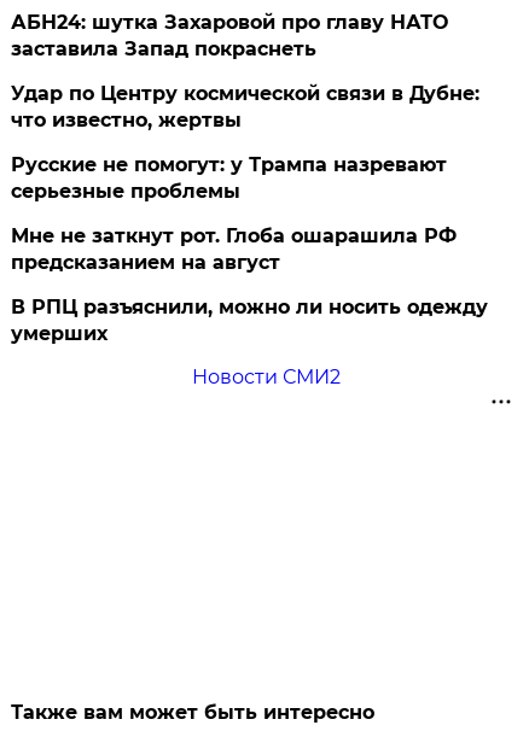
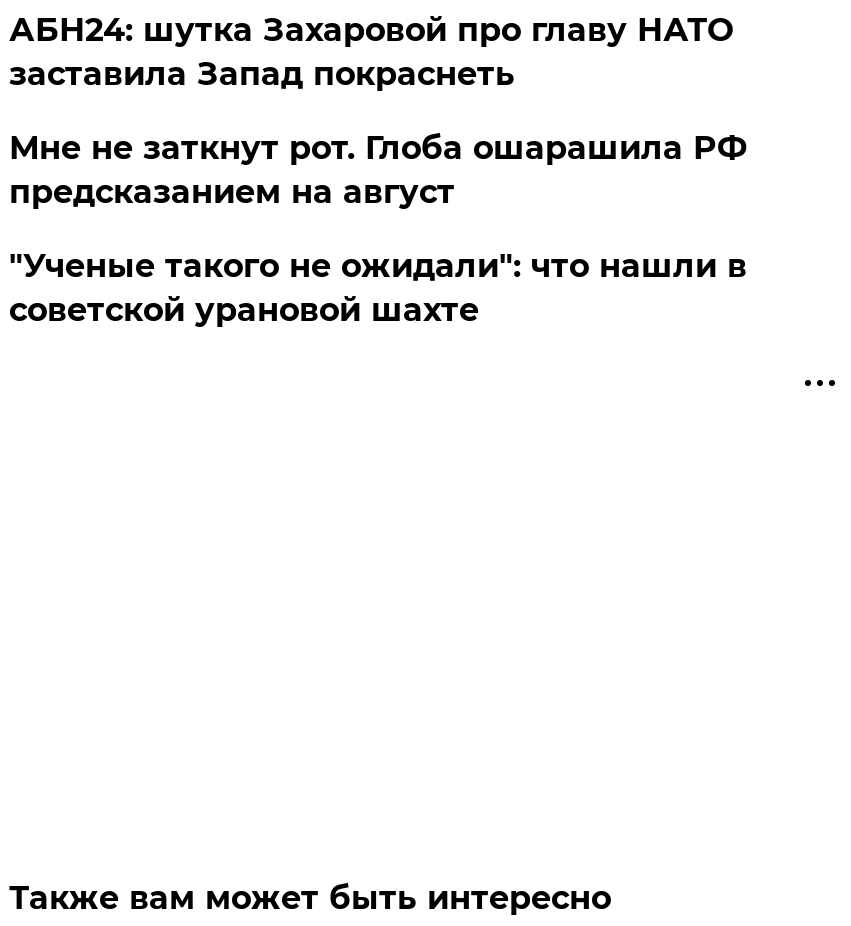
[11,82,480,203] Удар по Центру космической связи в Дубне: | что известно, жертвы | Русские не помогут: у Трампа назревают | серьезные проблемы -> none
[11,296,488,389] В РПЦ разъяснили, можно ли носить одежду | умерших | Новости СМИ2 -> [9,247,747,329] "Ученые такого не ожидали": что нашли в | советской урановой шахте

